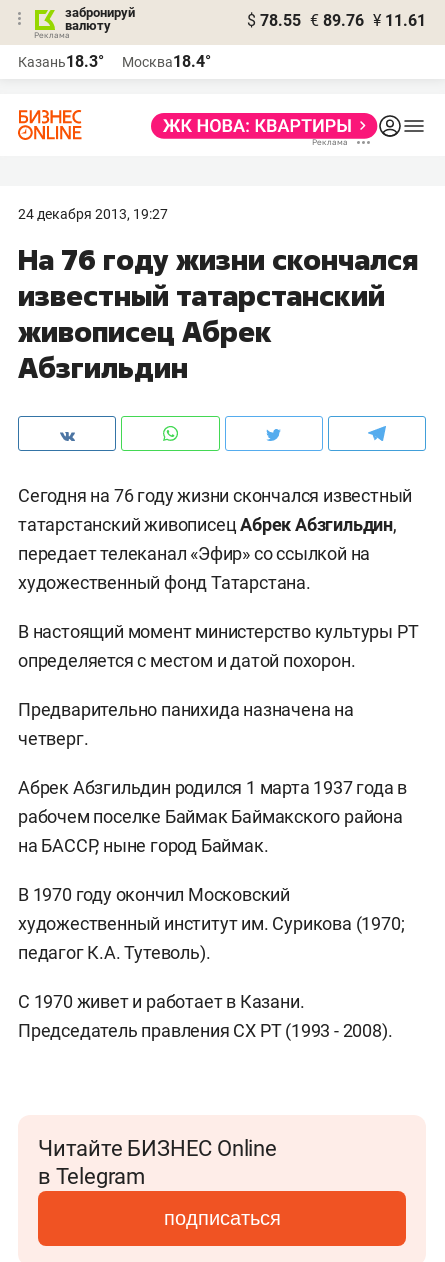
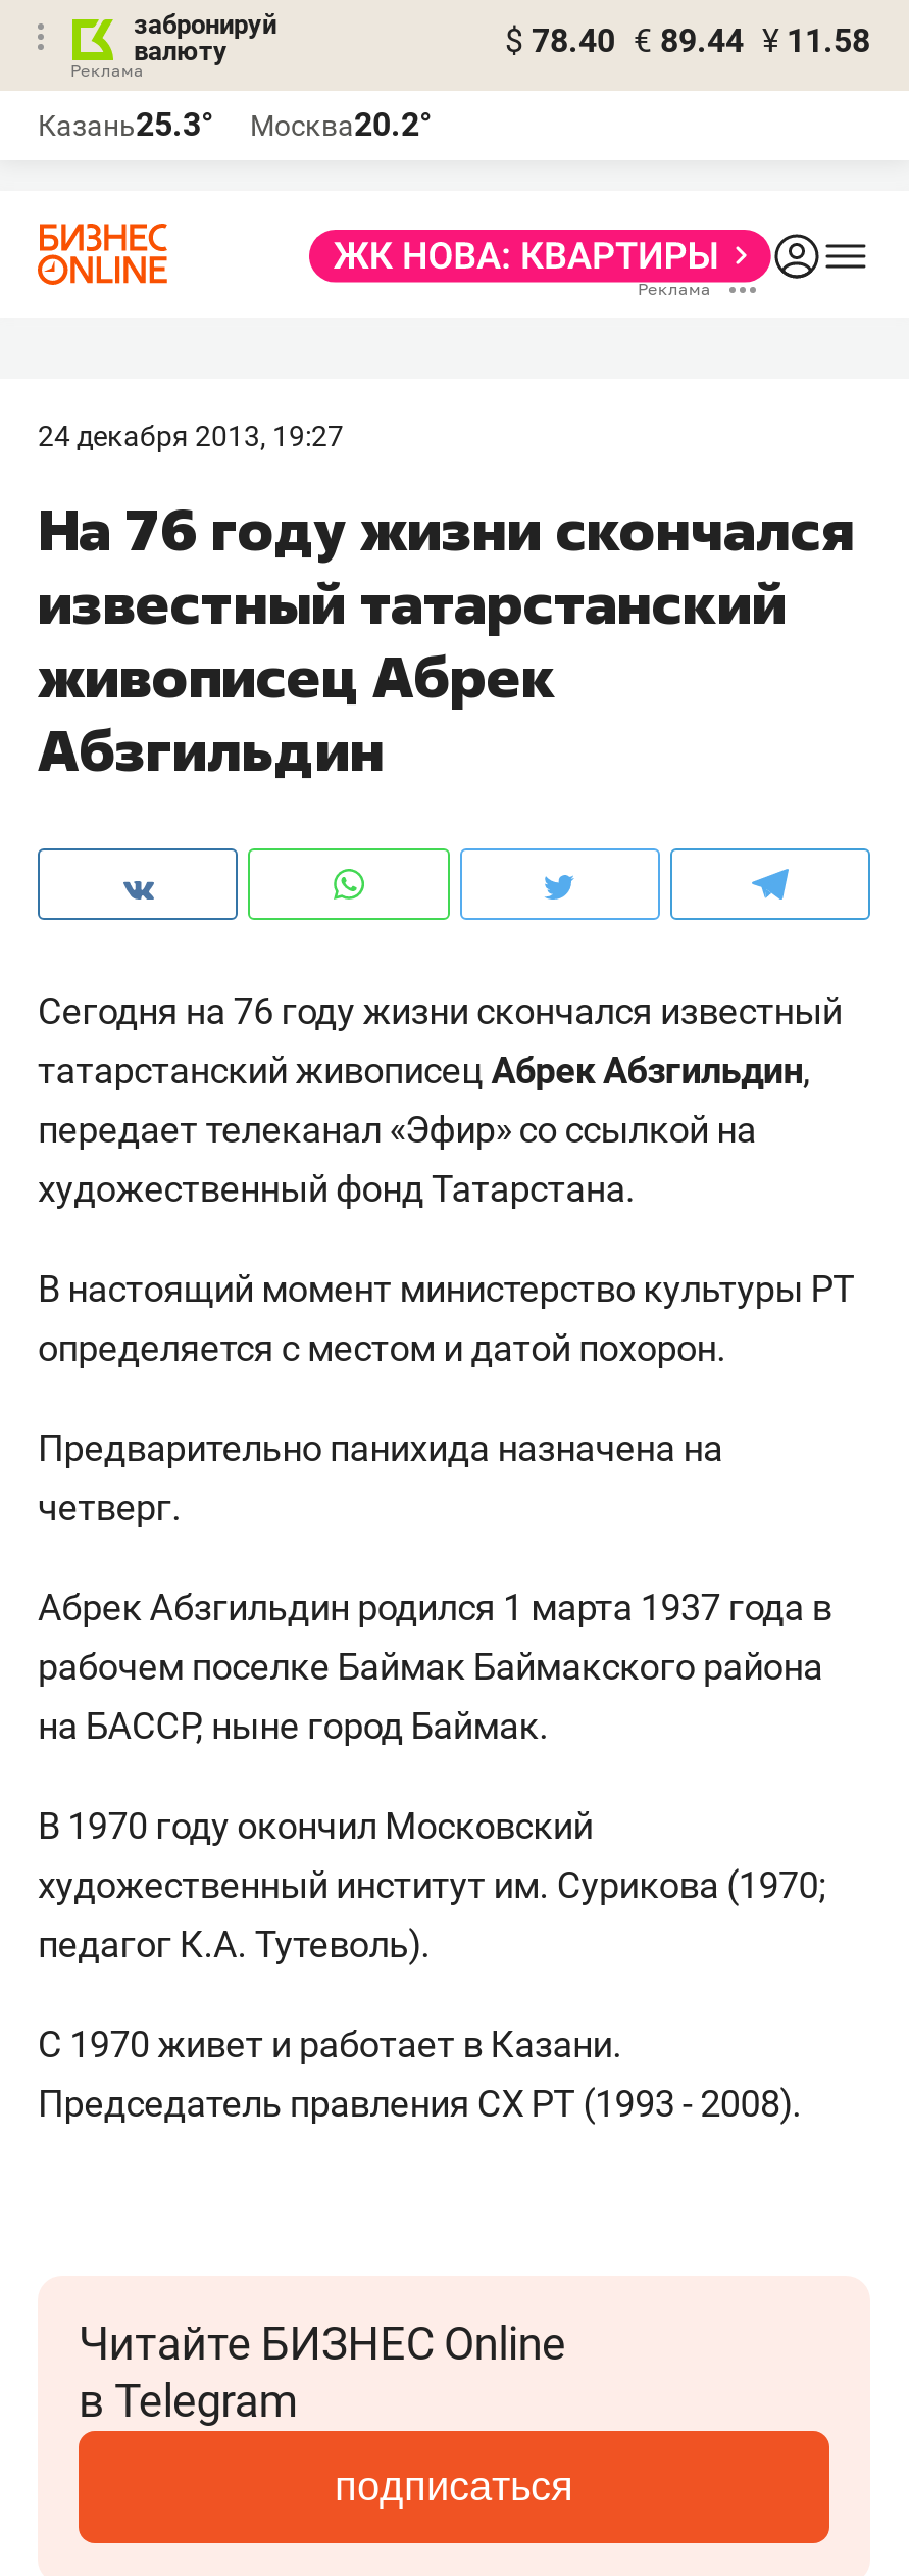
[247,11,426,30] $ 78.55 € 89.76 ¥ 11.61 -> [505,21,870,60] $ 78.40 € 89.44 ¥ 11.58
[18,52,104,71] Казань18.3° -> [38,105,213,144] Казань25.3°
[122,52,211,71] Москва18.4° -> [250,105,432,144] Москва20.2°

